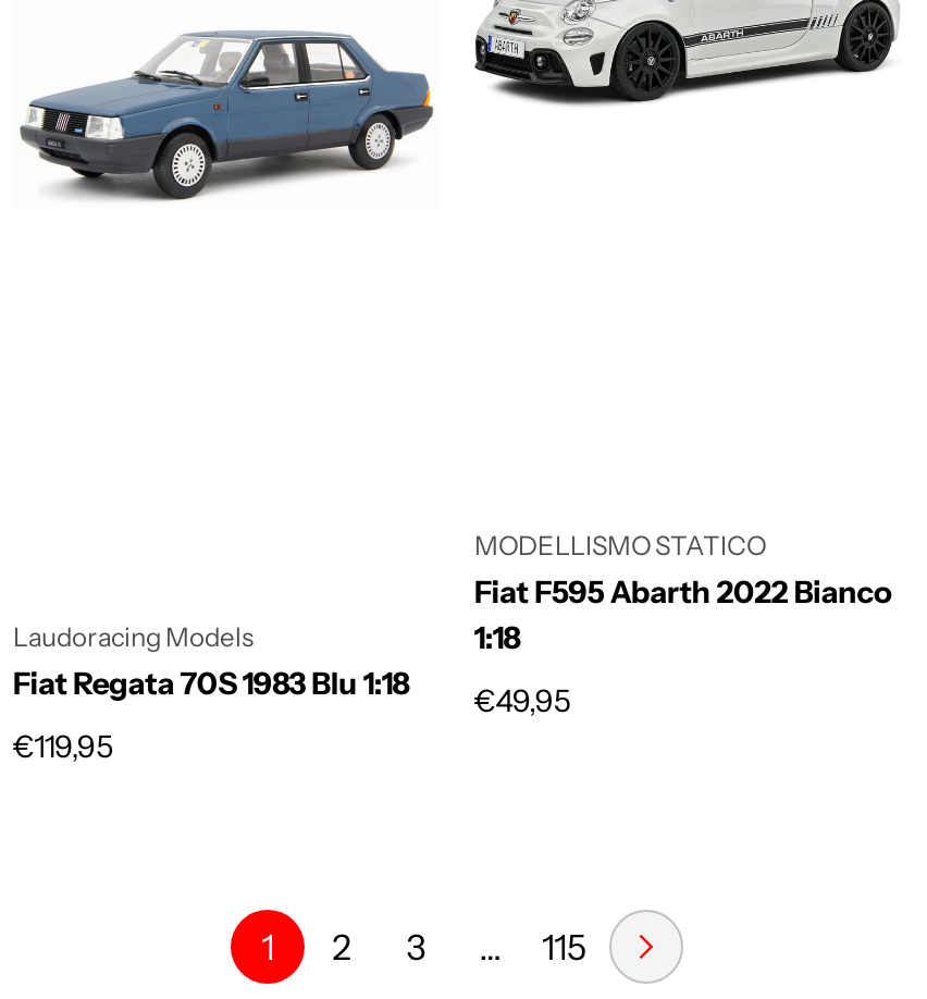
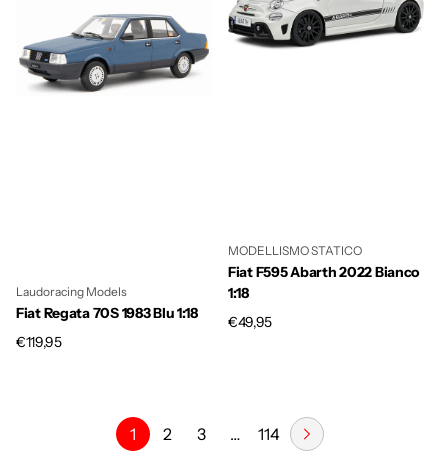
[542,924,585,967] 115 -> [258,424,279,444] 114

